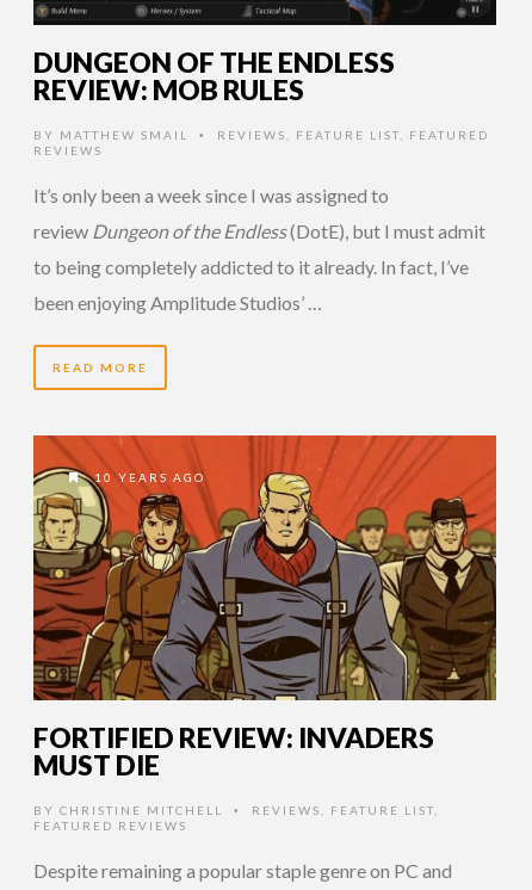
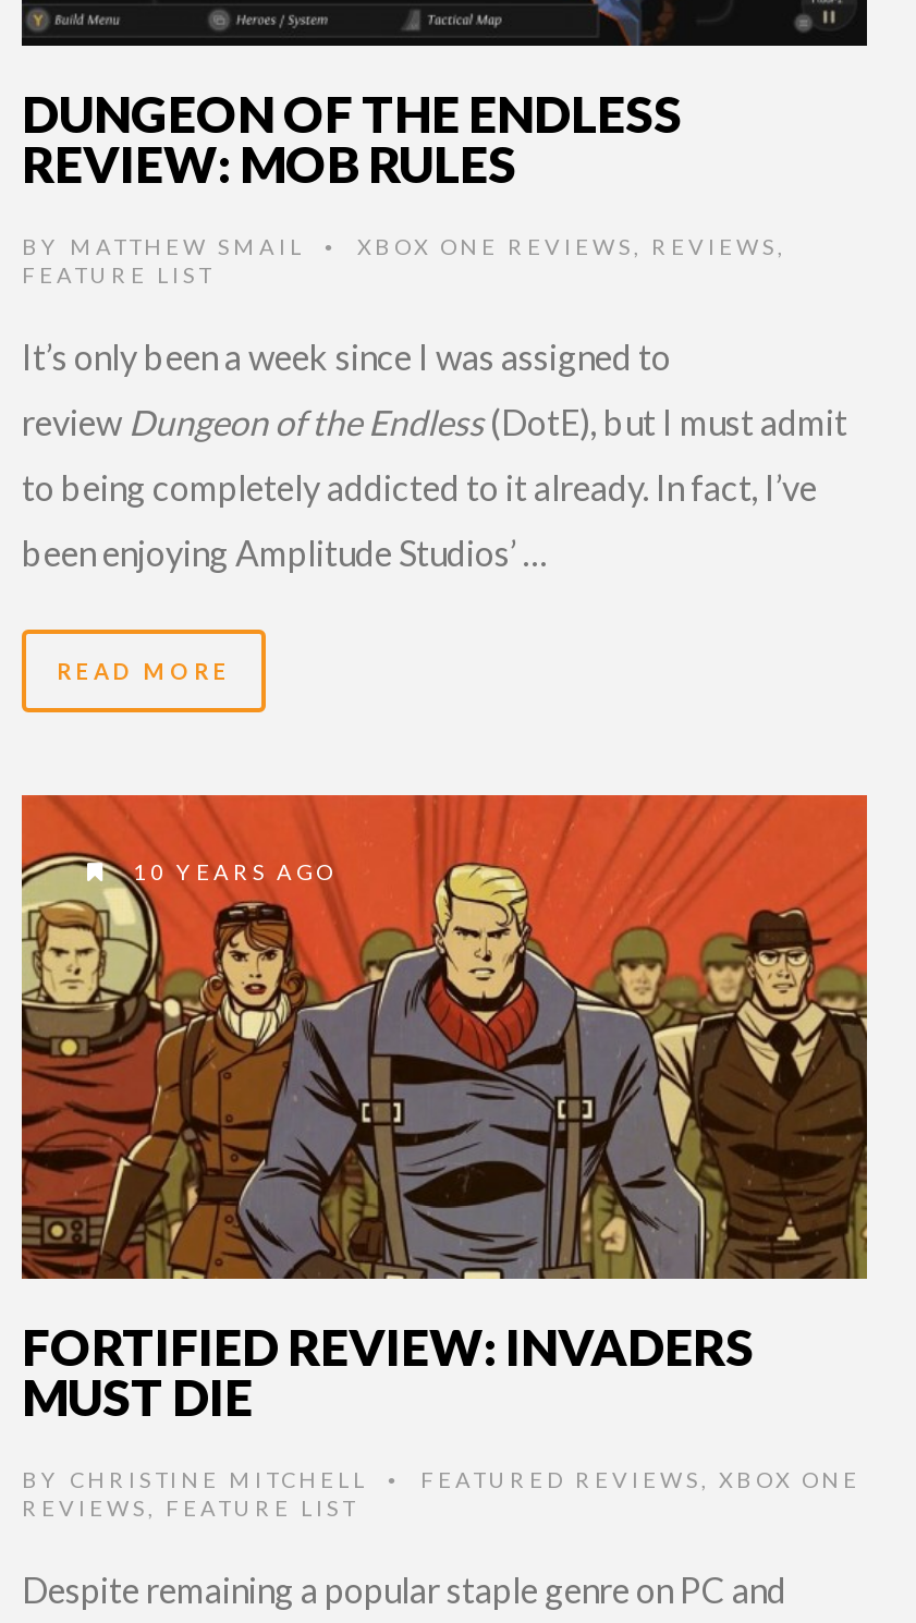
[33,127,489,157] BY MATTHEW SMAIL • REVIEWS, FEATURE LIST, FEATURED | REVIEWS -> [22,232,786,286] BY MATTHEW SMAIL • XBOX ONE REVIEWS, REVIEWS, | FEATURE LIST
[33,802,439,832] BY CHRISTINE MITCHELL • REVIEWS, FEATURE LIST, | FEATURED REVIEWS -> [22,1465,860,1520] BY CHRISTINE MITCHELL • FEATURED REVIEWS, XBOX ONE | REVIEWS, FEATURE LIST

